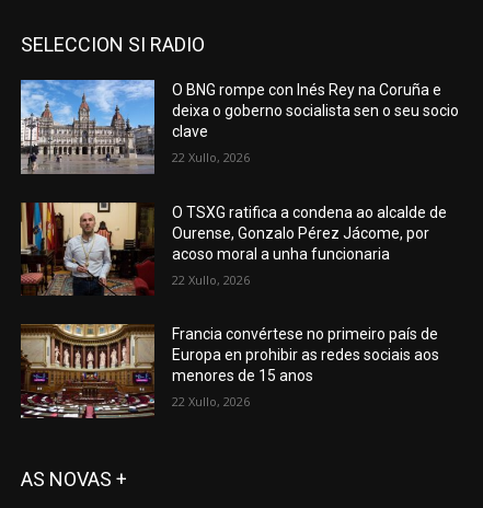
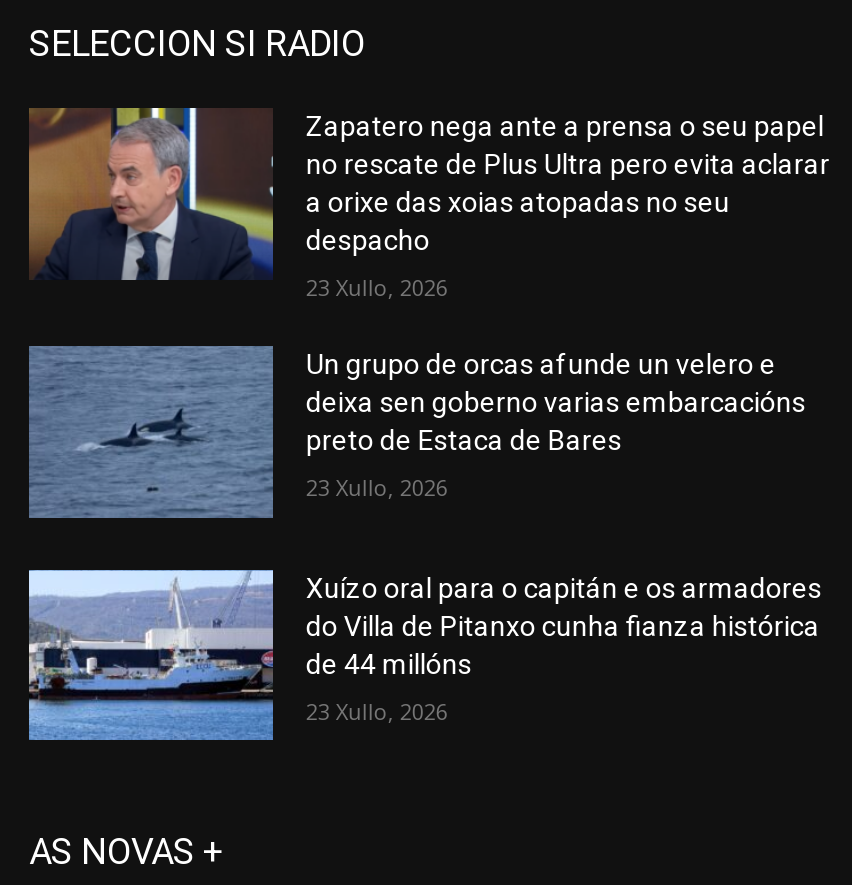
[20,79,459,175] [image] | O BNG rompe con Inés Rey na Coruña e | deixa o goberno socialista sen o seu socio | clave -> [27,106,830,282] [image] | Zapatero nega ante a prensa o seu papel | no rescate de Plus Ultra pero evita aclarar | a orixe das xoias atopadas no seu | despacho
[172,149,250,165] 22 Xullo, 2026 -> [306,272,448,302] 23 Xullo, 2026
[20,201,447,297] [image] | O TSXG ratifica a condena ao alcalde de | Ourense, Gonzalo Pérez Jácome, por | acoso moral a unha funcionaria -> [27,344,806,520] [image] | Un grupo de orcas afunde un velero e | deixa sen goberno varias embarcacións | preto de Estaca de Bares
[172,271,250,288] 22 Xullo, 2026 -> [306,472,448,502] 23 Xullo, 2026
[20,323,440,419] [image] | Francia convértese no primeiro país de | Europa en prohibir as redes sociais aos | menores de 15 anos -> [27,568,822,744] [image] | Xuízo oral para o capitán e os armadores | do Villa de Pitanxo cunha fianza histórica | de 44 millóns
[172,393,250,410] 22 Xullo, 2026 -> [306,695,448,725] 23 Xullo, 2026

